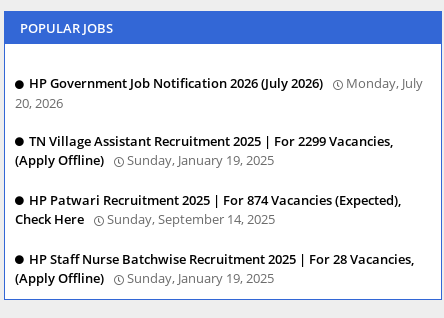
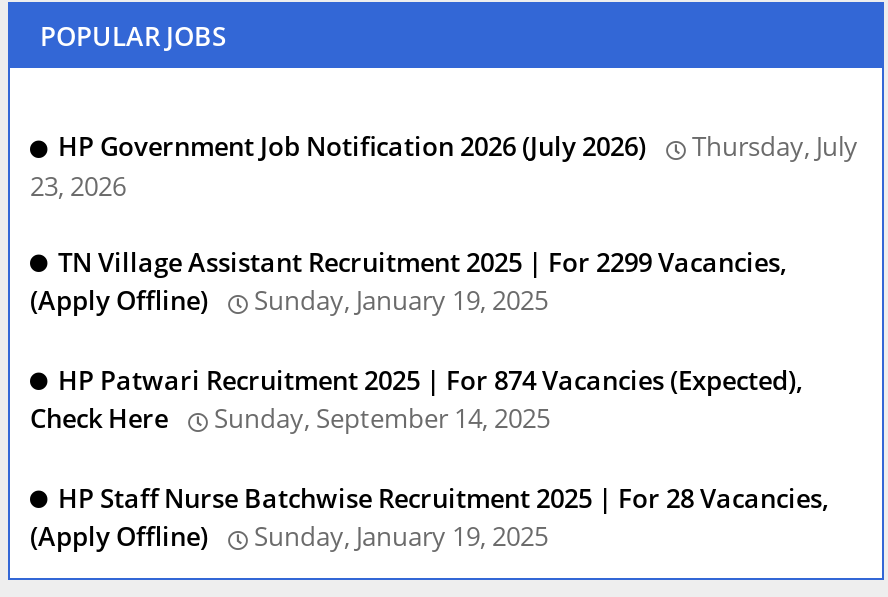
[346,74,423,92] Monday, July -> [692,129,858,165] Thursday, July
[15,94,63,112] 20, 2026 -> [30,168,126,204] 23, 2026

